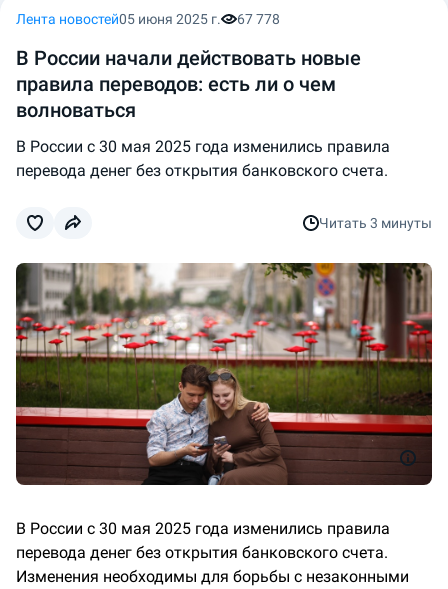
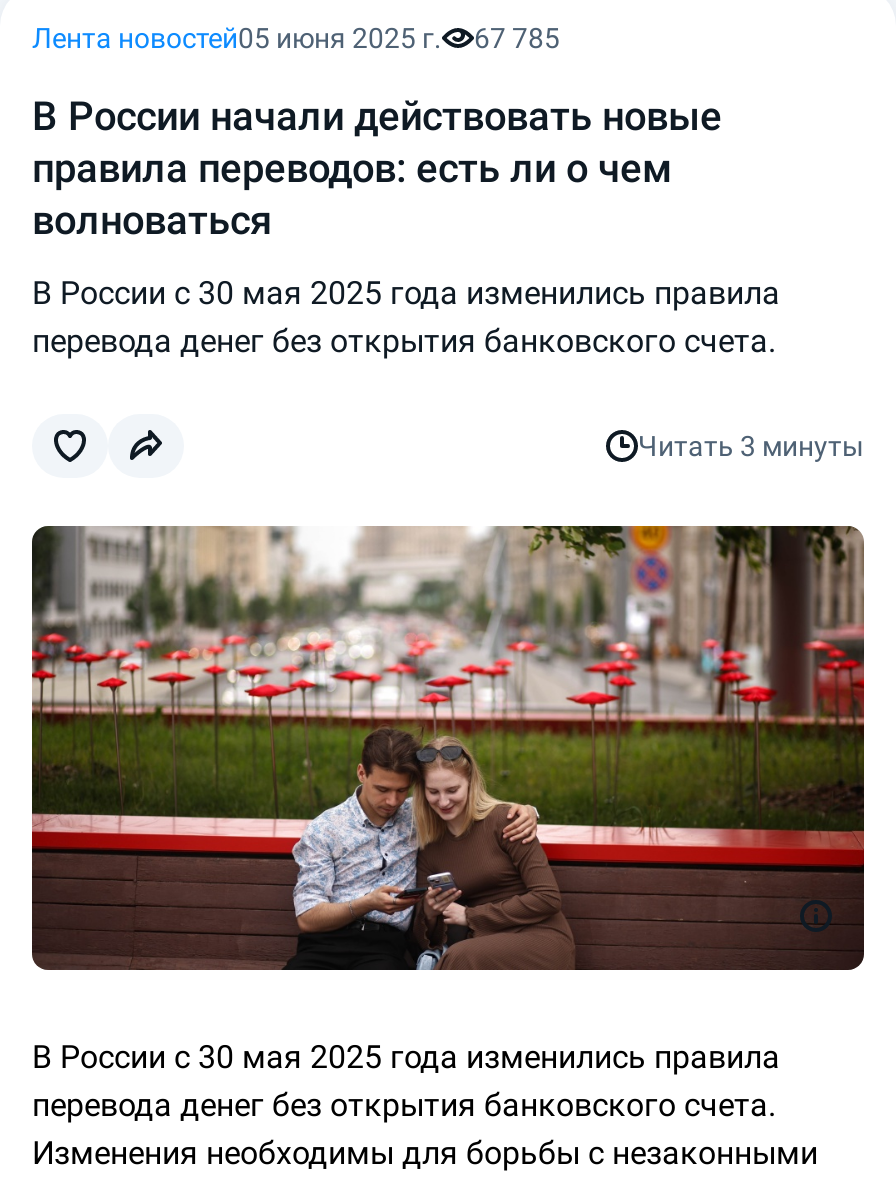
[16,11,280,27] Лента новостей05 июня 2025 г. 67 778 -> [32,22,560,54] Лента новостей05 июня 2025 г. 67 785

